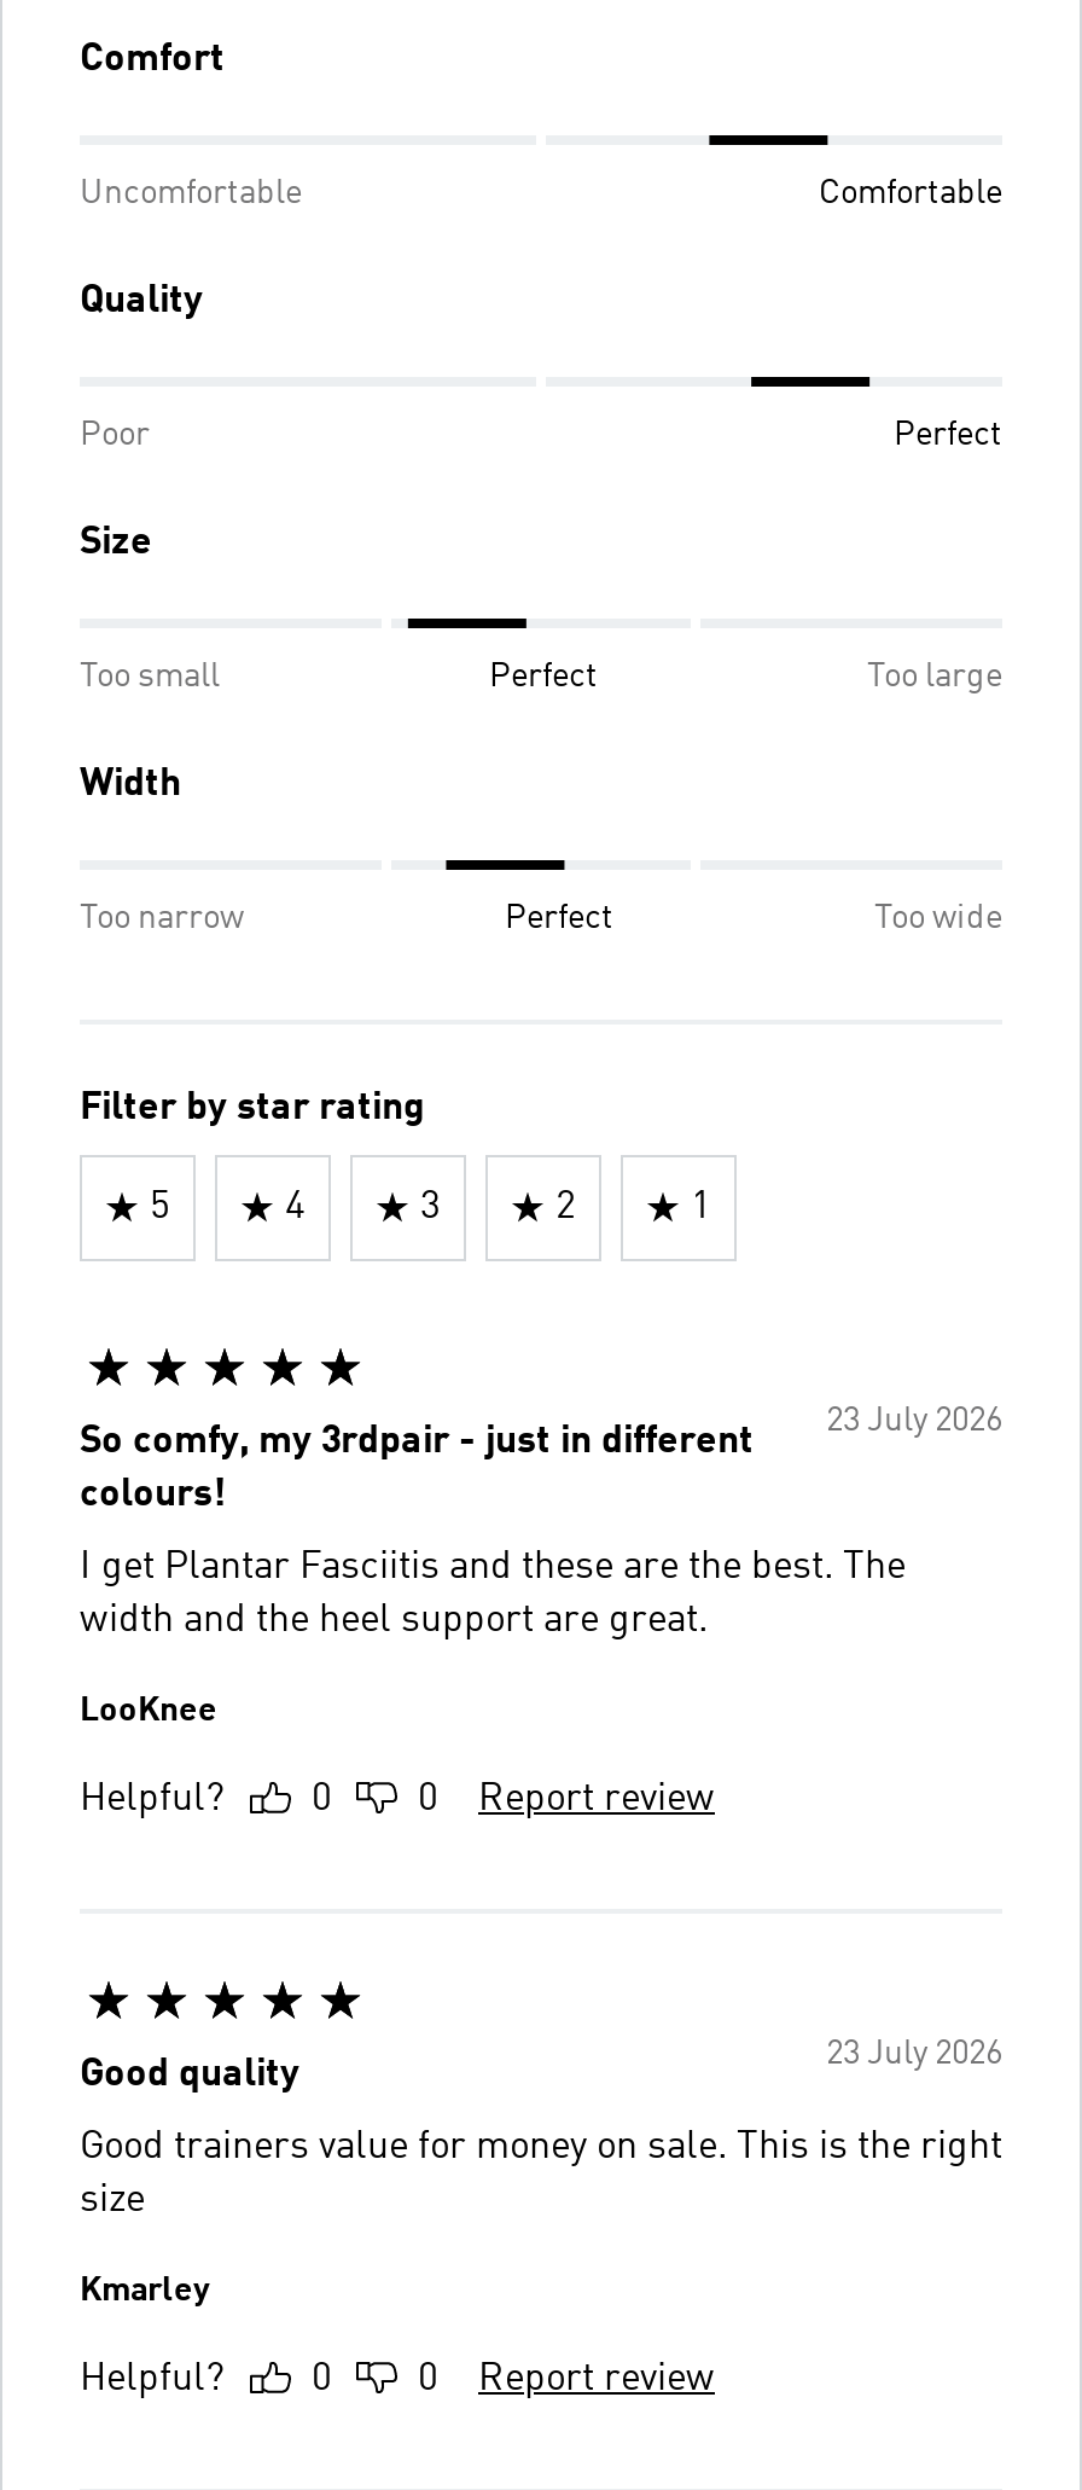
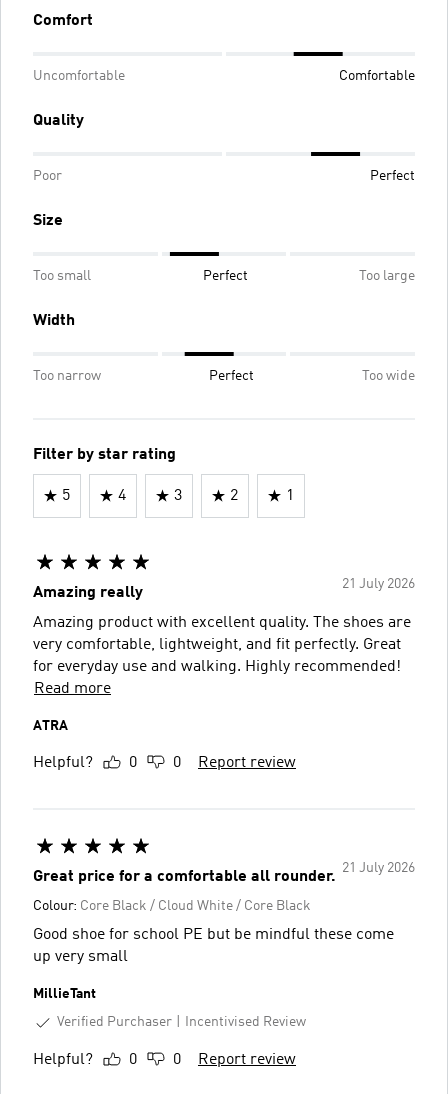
[80,1404,1002,1515] 23 July 2026 | So comfy, my 3rdpair - just in different | colours! -> [33,577,415,601] 21 July 2026 | Amazing really
[80,1549,906,1641] I get Plantar Fasciitis and these are the best. The | width and the heel support are great. -> [33,615,411,697] Amazing product with excellent quality. The shoes are | very comfortable, lightweight, and fit perfectly. Great | for everyday use and walking. Highly recommended! | Read more
[80,1694,217,1728] LooKnee -> [33,719,68,733] ATRA
[80,2037,1002,2308] 23 July 2026 | Good quality | Good trainers value for money on sale. This is the right | size | Kmarley -> [33,861,415,1029] 21 July 2026 | Great price for a comfortable all rounder. | Colour: Core Black / Cloud White / Core Black | Good shoe for school PE but be mindful these come | up very small | MillieTant | Verified Purchaser | Incentivised Review

